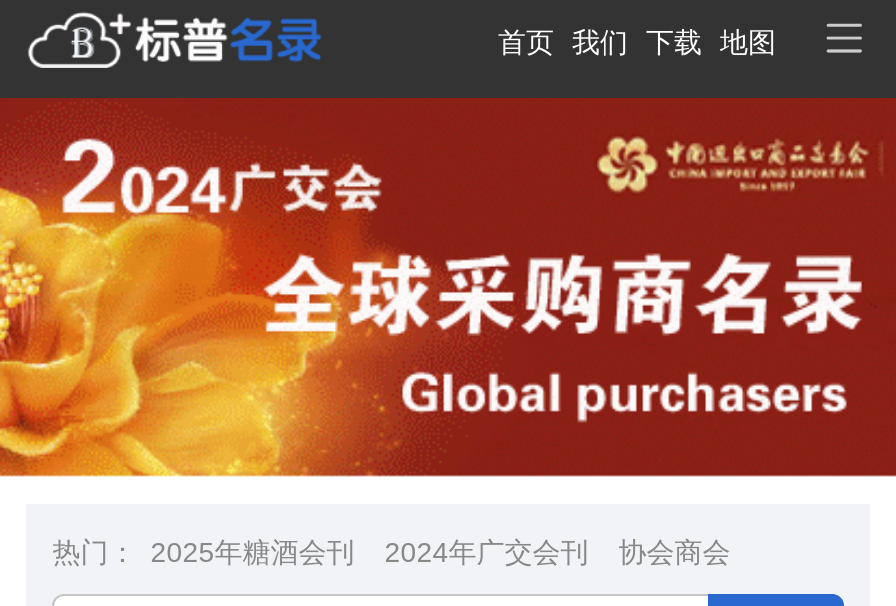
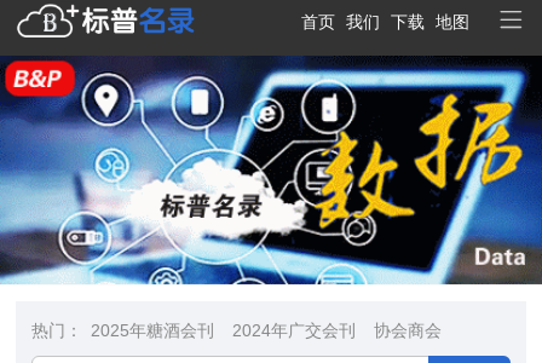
[6,96,890,478] [image] -> [4,56,538,286] [image]

